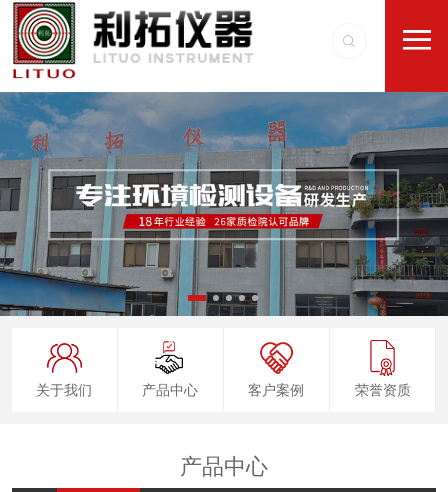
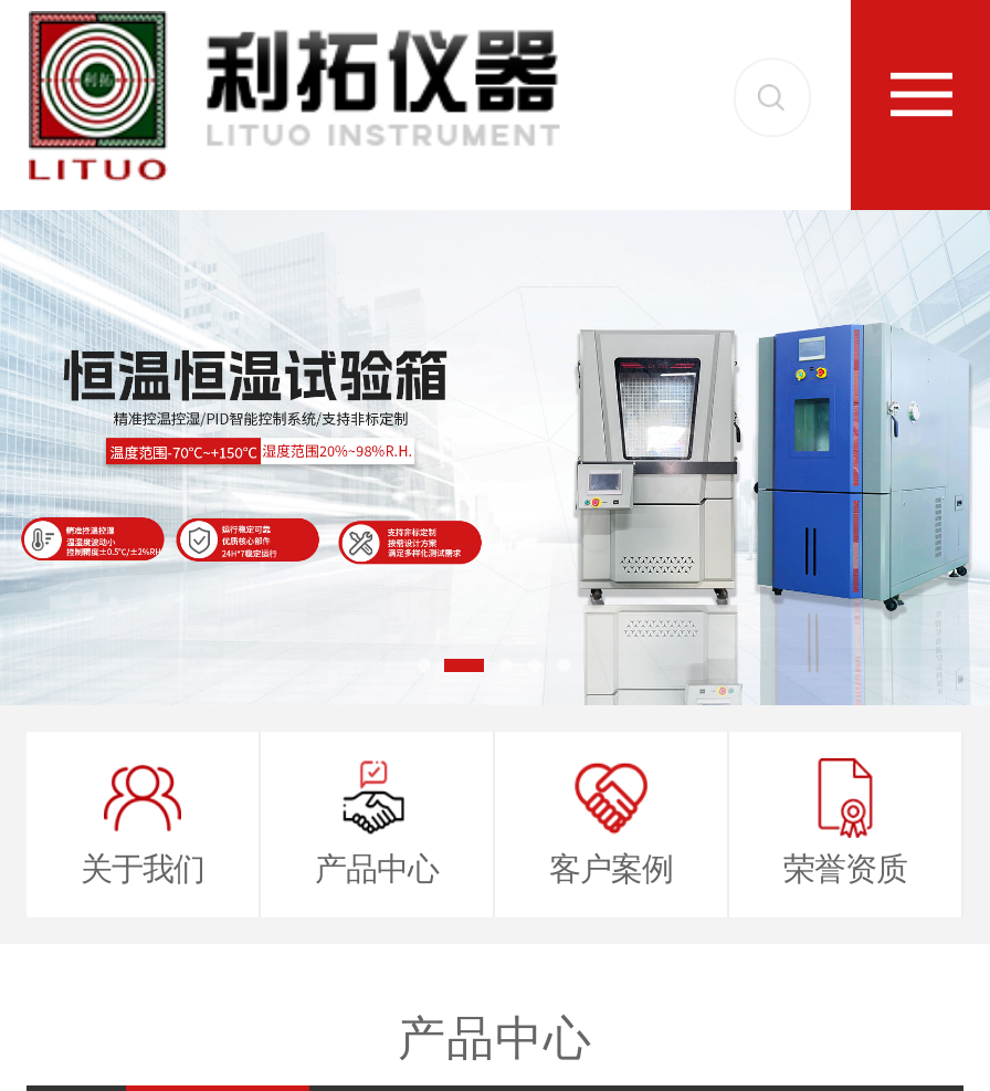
[3,91,445,317] [image] -> [7,208,983,705] [image]

